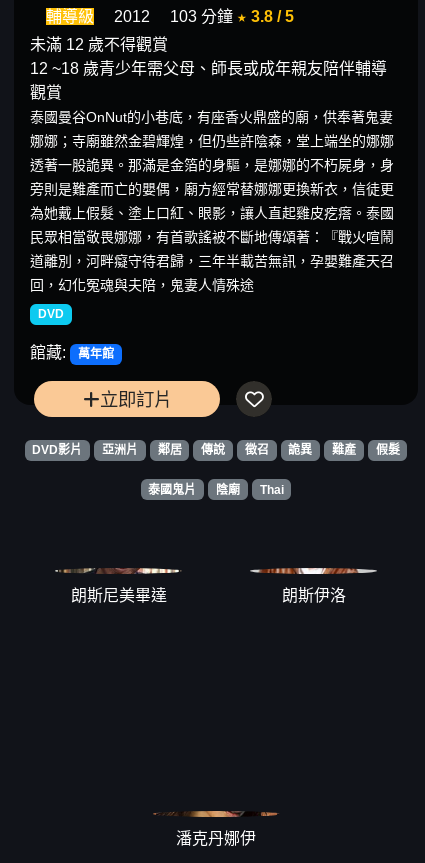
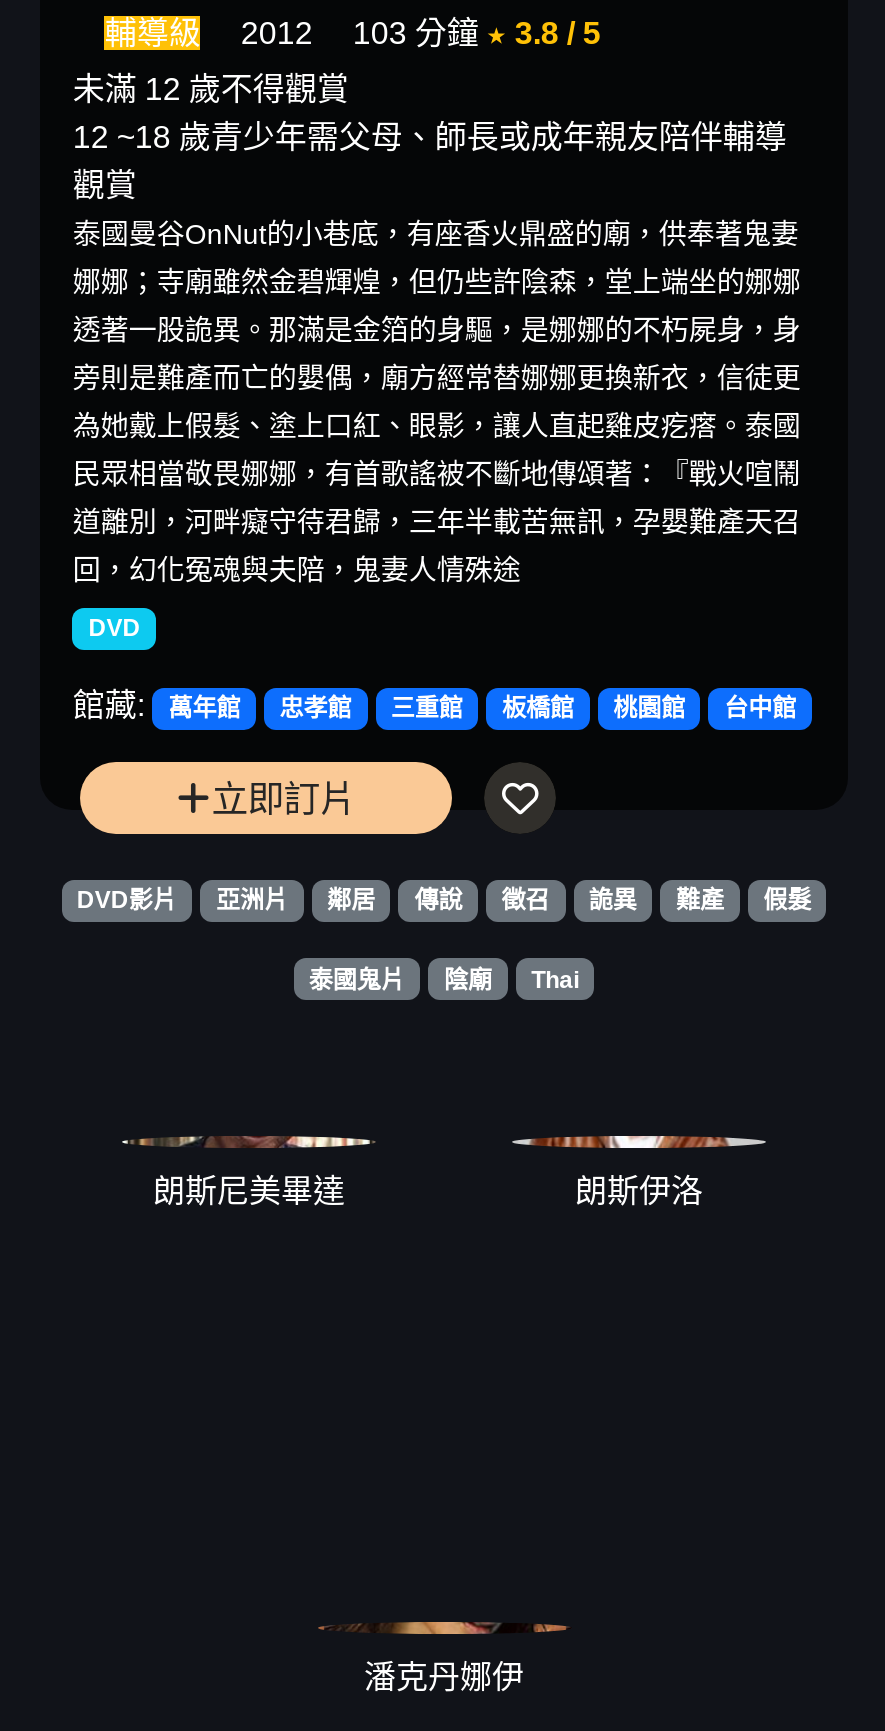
none -> [280,695,796,723] 忠孝館 | 三重館 | 板橋館 | 桃園館 | 台中館

